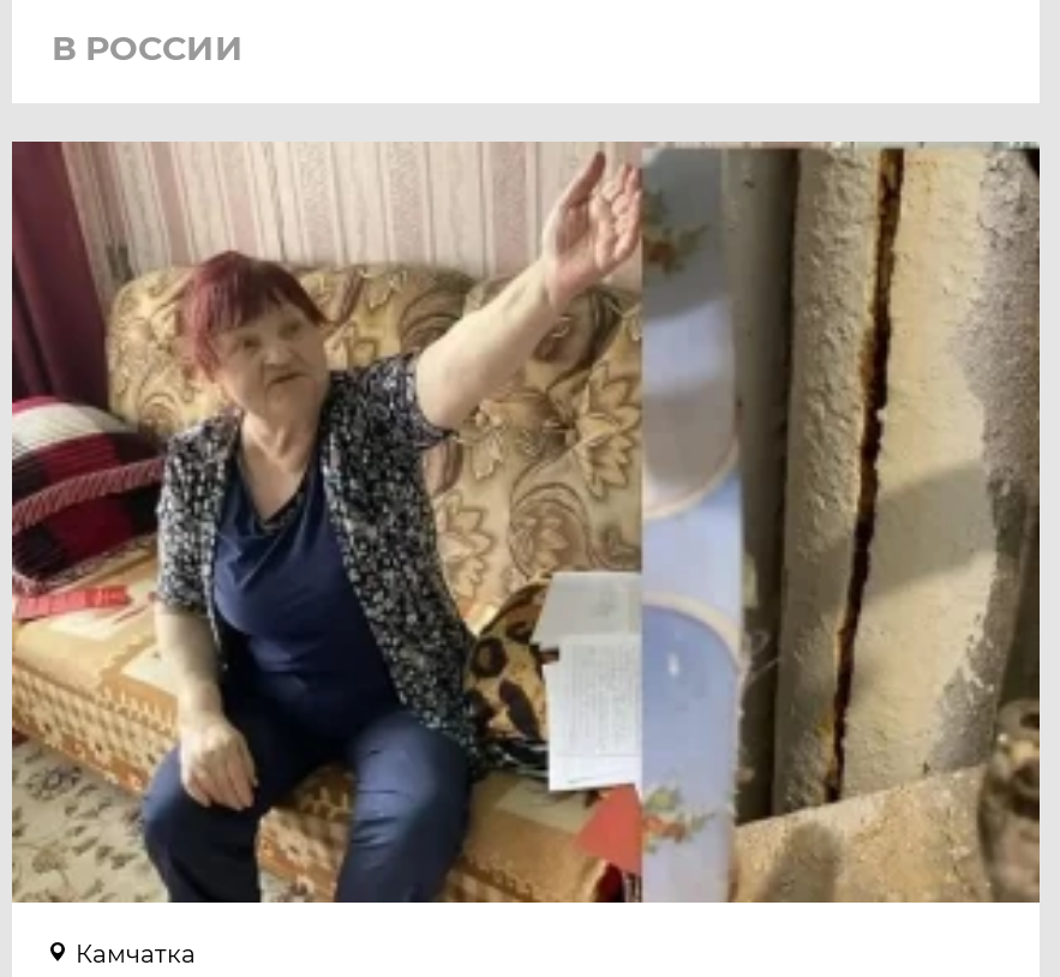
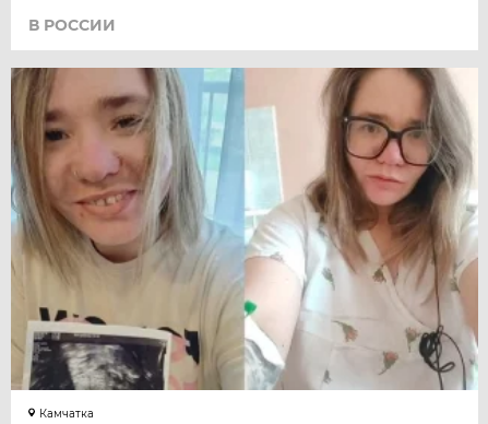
[12,139,1042,905] [image] -> [11,67,478,391] [image]

